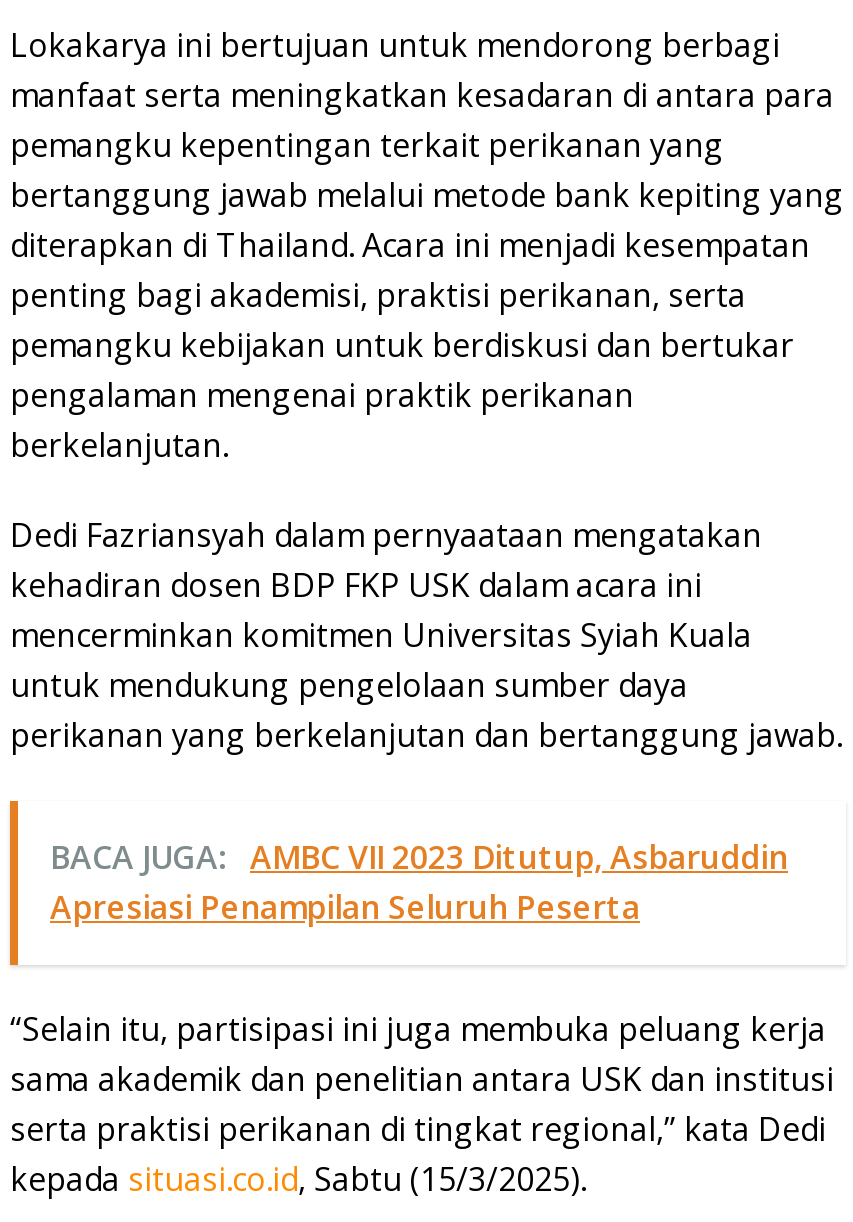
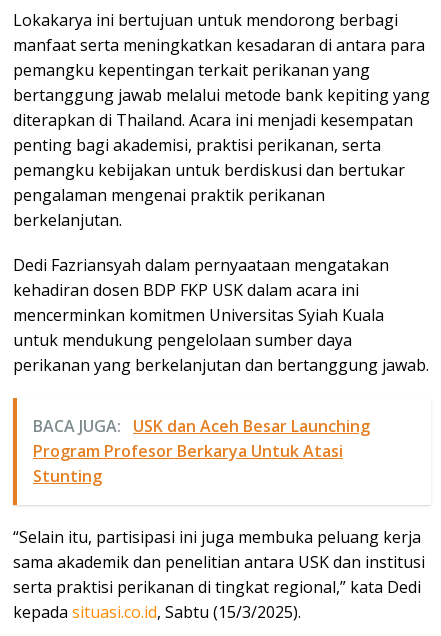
[50,835,788,929] BACA JUGA: AMBC VII 2023 Ditutup, Asbaruddin | Apresiasi Penampilan Seluruh Peserta -> [33,415,370,487] BACA JUGA: USK dan Aceh Besar Launching | Program Profesor Berkarya Untuk Atasi | Stunting

